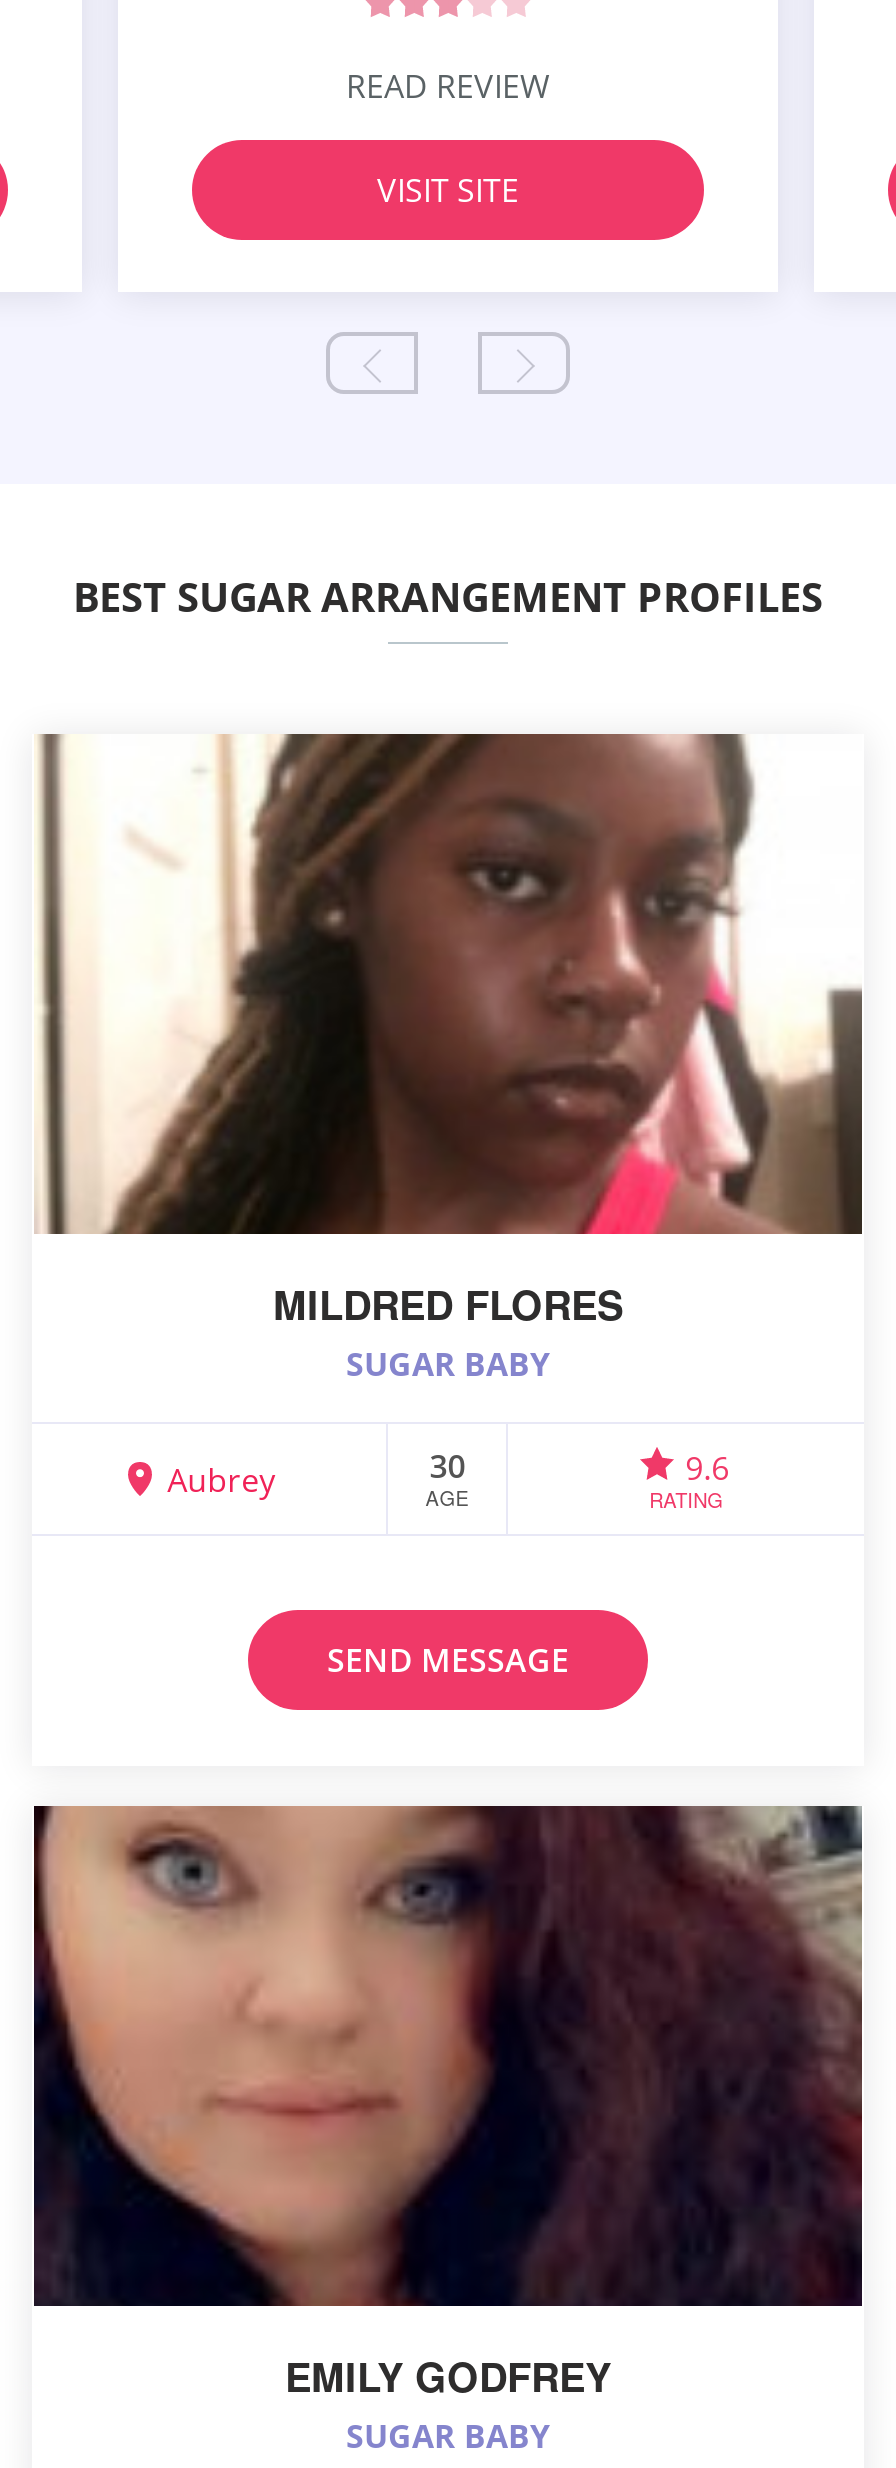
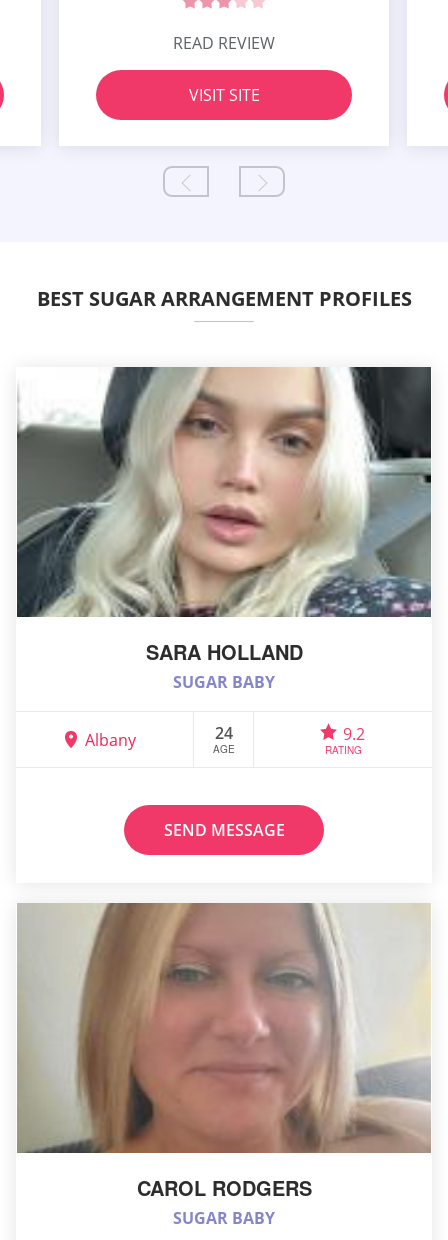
[34,732,862,1333] [image] | MILDRED FLORES -> [16,366,432,666] [image] | SARA HOLLAND
[167,1445,466,1502] Aubrey | 30 -> [85,722,233,751] Albany | 24
[677,1447,729,1491] 9.6 -> [339,723,365,745] 9.2
[34,1804,864,2405] [image] | EMILY GODFREY -> [17,902,431,1202] [image] | CAROL RODGERS

